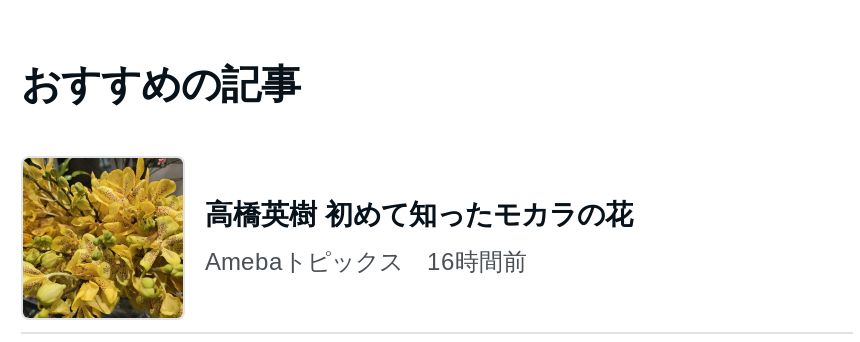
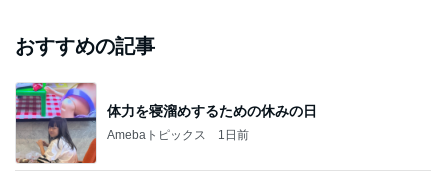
[21,156,633,320] [image] | 高橋英樹 初めて知ったモカラの花 -> [15,82,317,164] [image] | 体力を寝溜めするための休みの日
[205,247,527,275] Amebaトピックス 16時間前 -> [107,127,249,141] Amebaトピックス 1日前

